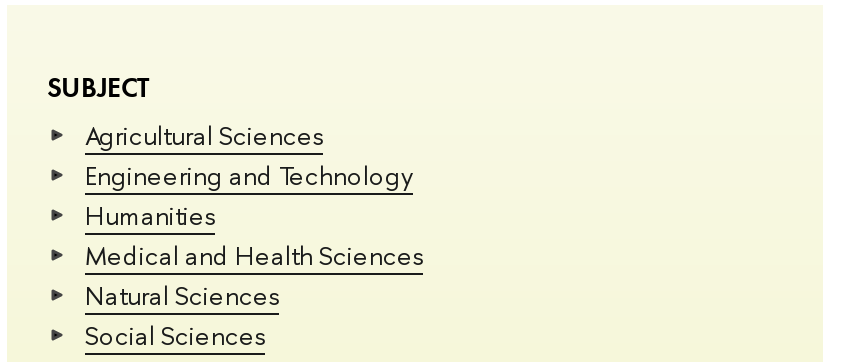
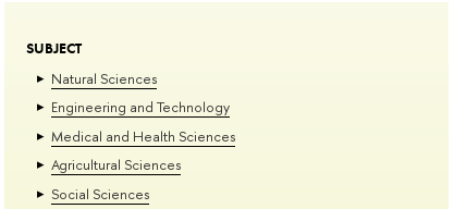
moved [85,117,423,273] -> [51,97,235,175]: Engineering and Technology | Medical and Health Sciences | Agricultural Sciences
[85,197,215,233] Humanities -> none
moved [85,277,279,313] -> [51,68,157,88]: Natural Sciences

